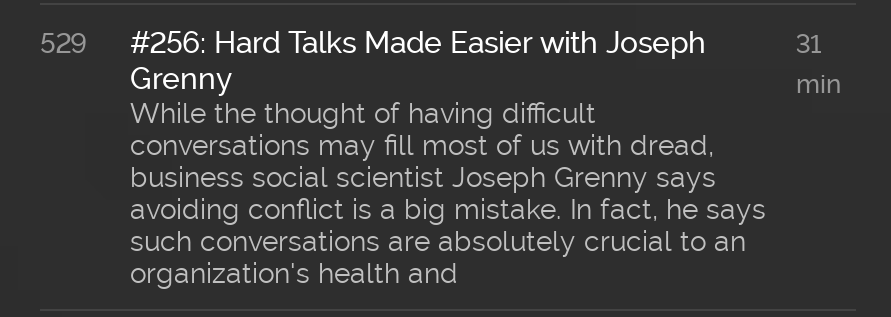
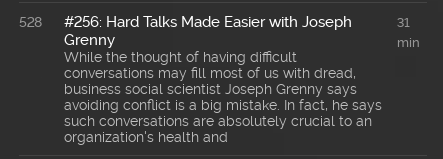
[40,25,706,61] 529 #256: Hard Talks Made Easier with Joseph -> [19,13,352,31] 528 #256: Hard Talks Made Easier with Joseph

